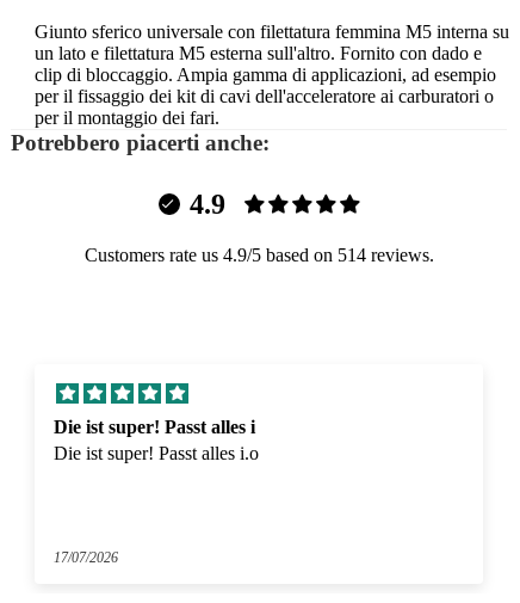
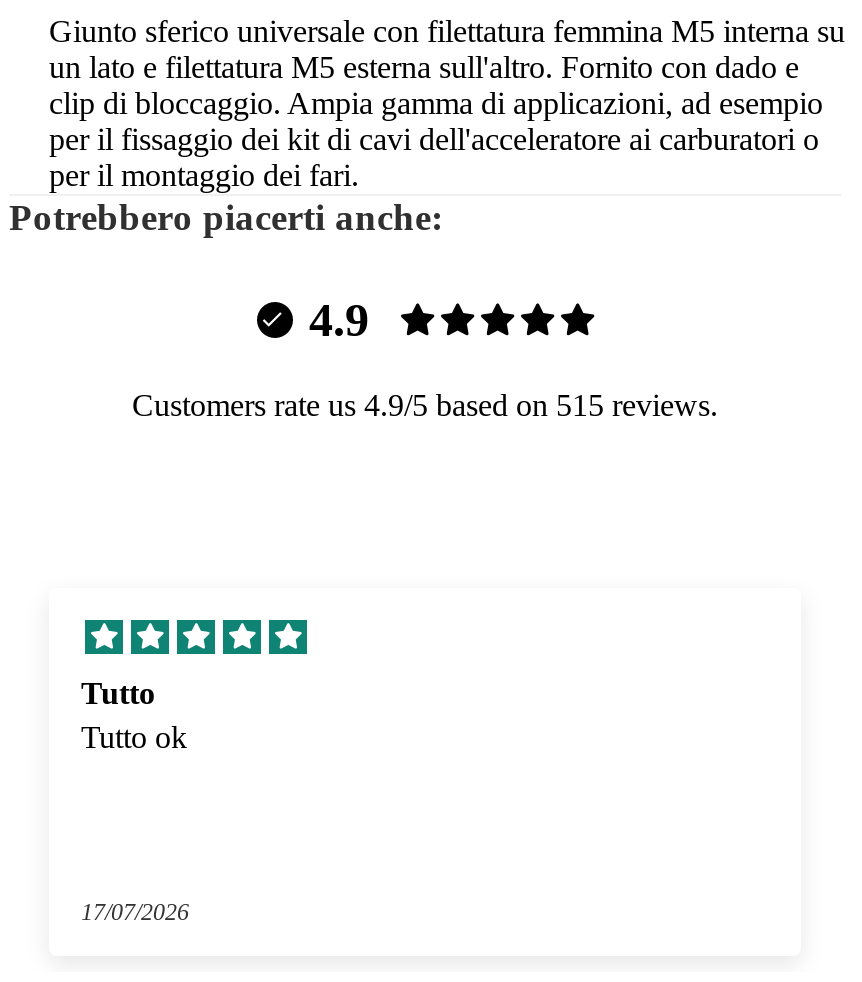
[84,245,434,265] Customers rate us 4.9/5 based on 514 reviews. -> [132,389,718,423] Customers rate us 4.9/5 based on 515 reviews.
[54,417,259,464] Die ist super! Passt alles i | Die ist super! Passt alles i.o -> [81,677,187,755] Tutto | Tutto ok

